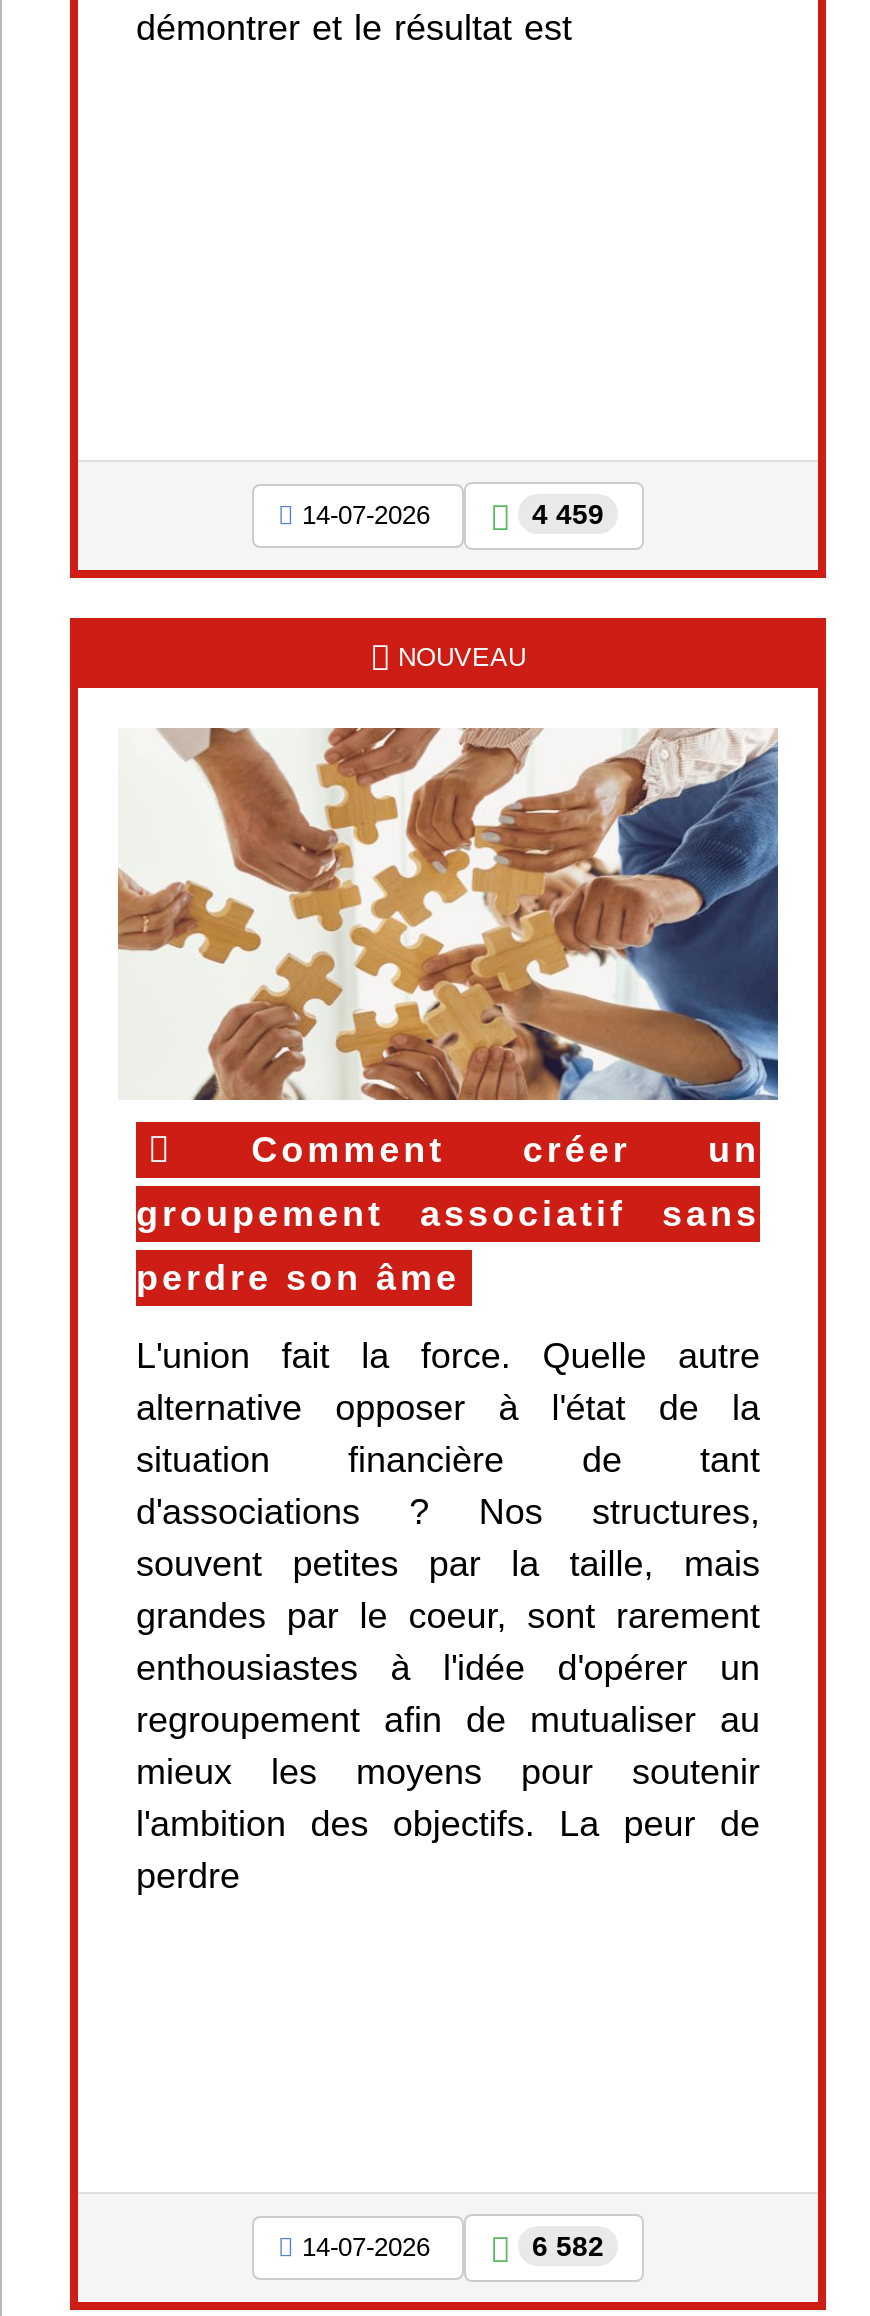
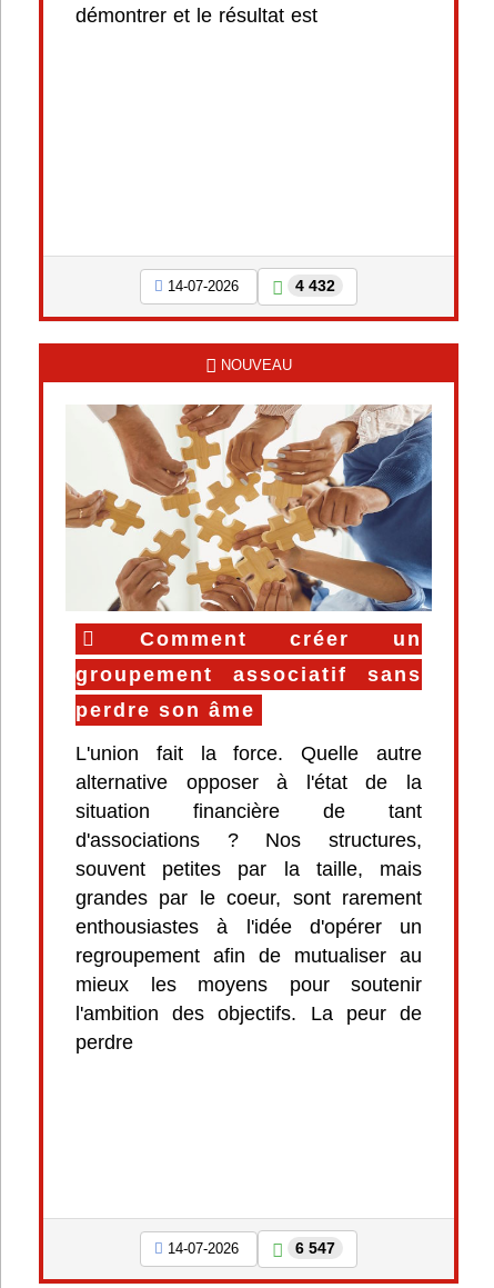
[532,498,604,530] 4 459 -> [295,277,335,294] 4 432
[532,2230,604,2262] 6 582 -> [295,1239,335,1257] 6 547

